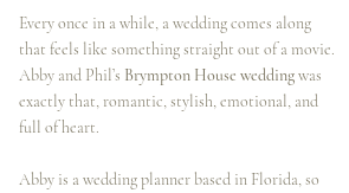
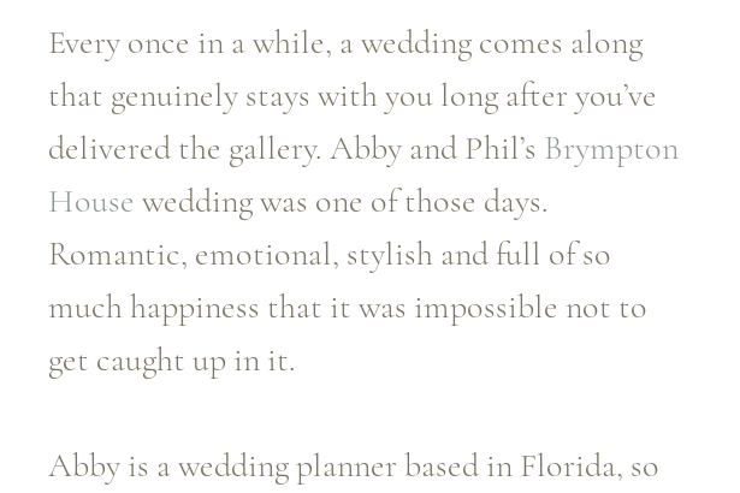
[19,39,338,137] that feels like something straight out of a movie. | Abby and Phil’s Brympton House wedding was | exactly that, romantic, stylish, emotional, and | full of heart. -> [48,75,686,380] that genuinely stays with you long after you’ve | delivered the gallery. Abby and Phil’s Brympton | House wedding was one of those days. | Romantic, emotional, stylish and full of so | much happiness that it was impossible not to | get caught up in it.

